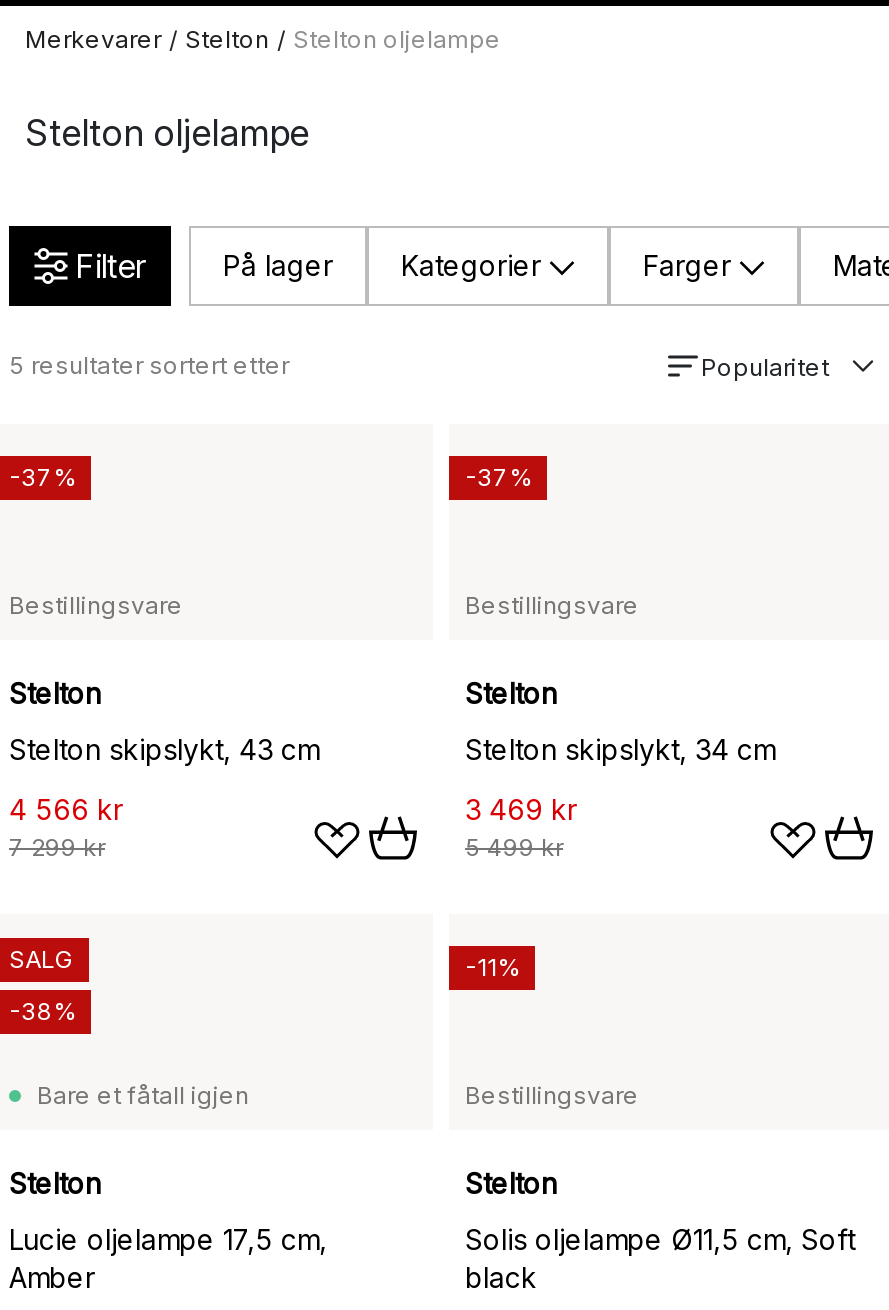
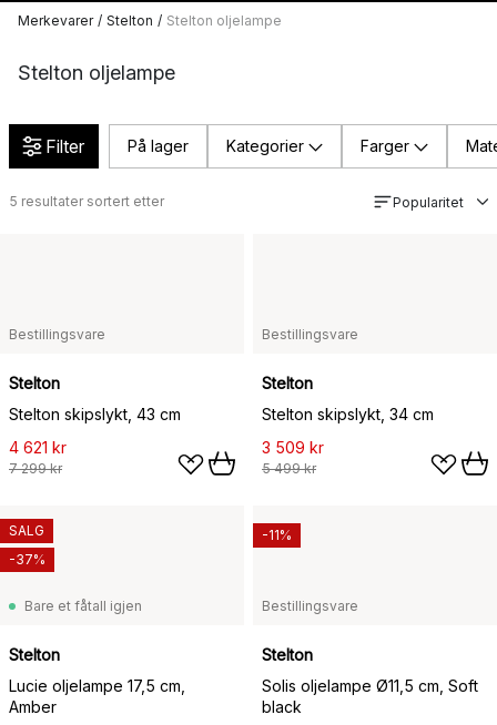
[9,462,75,492] -37% -> none
[465,462,531,492] -37% -> none
[9,792,123,826] 4 566 kr -> [9,438,67,457] 4 621 kr
[465,792,577,826] 3 469 kr -> [262,438,324,457] 3 509 kr
[9,996,75,1026] -38% -> [9,551,45,568] -37%

